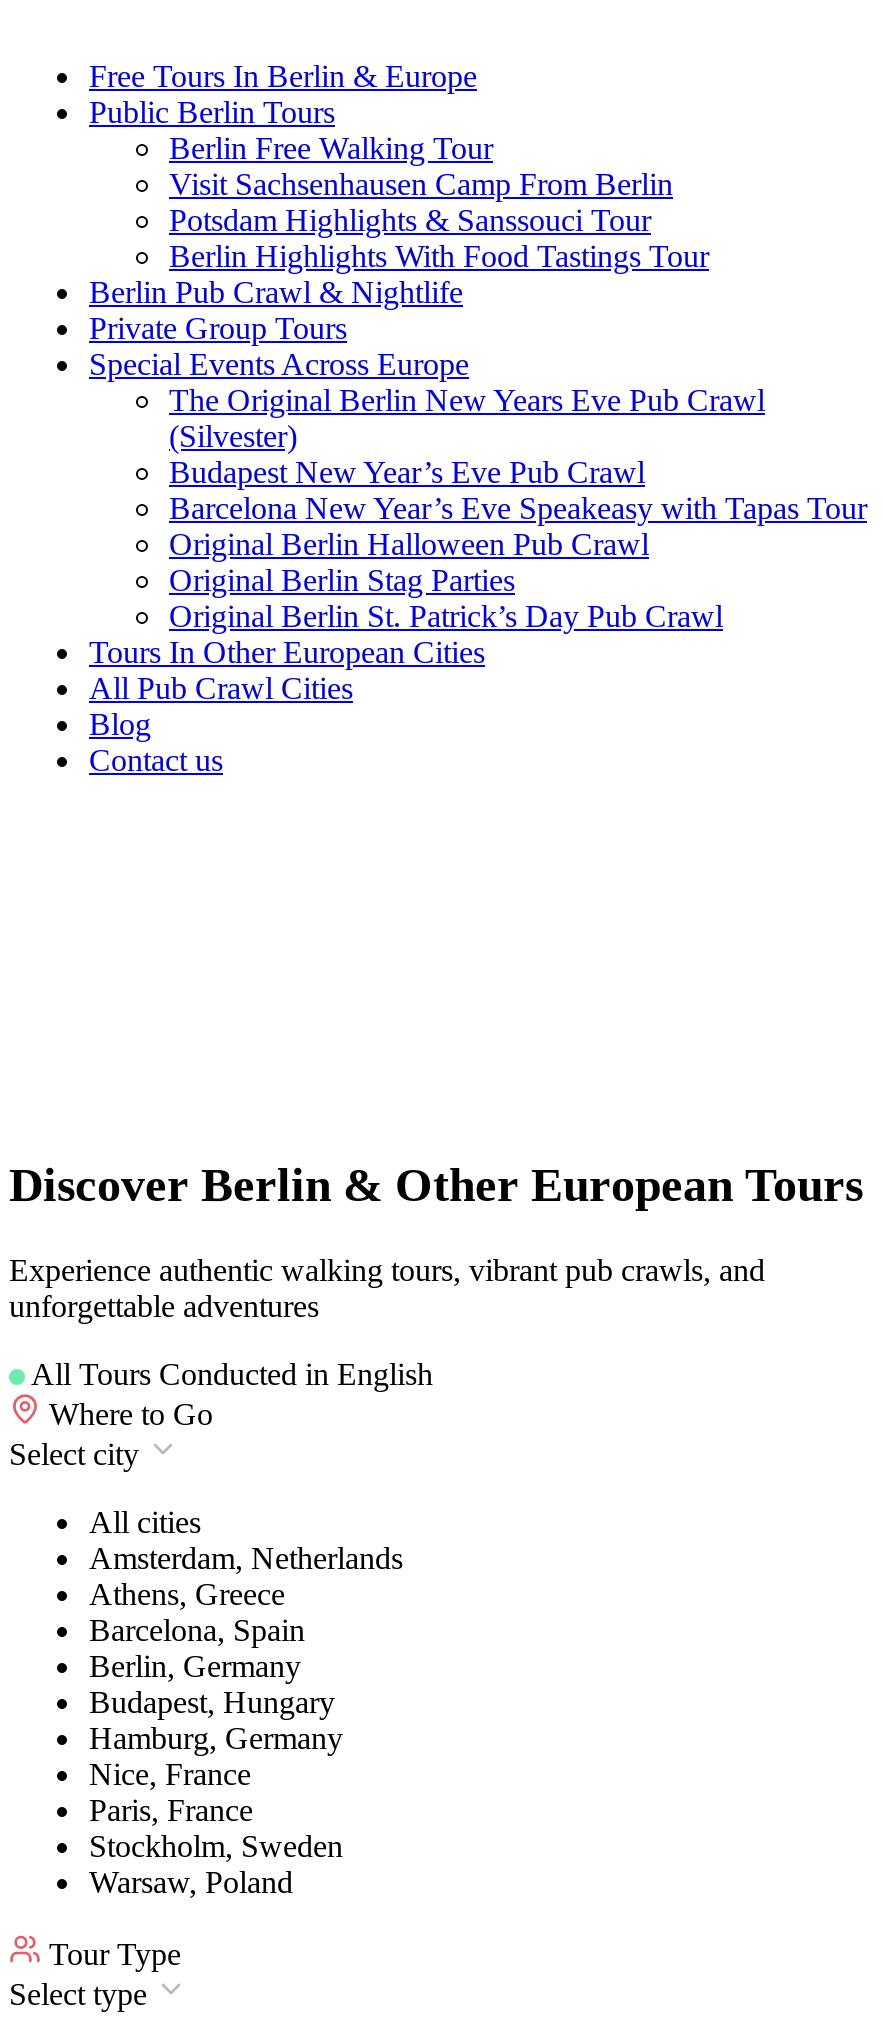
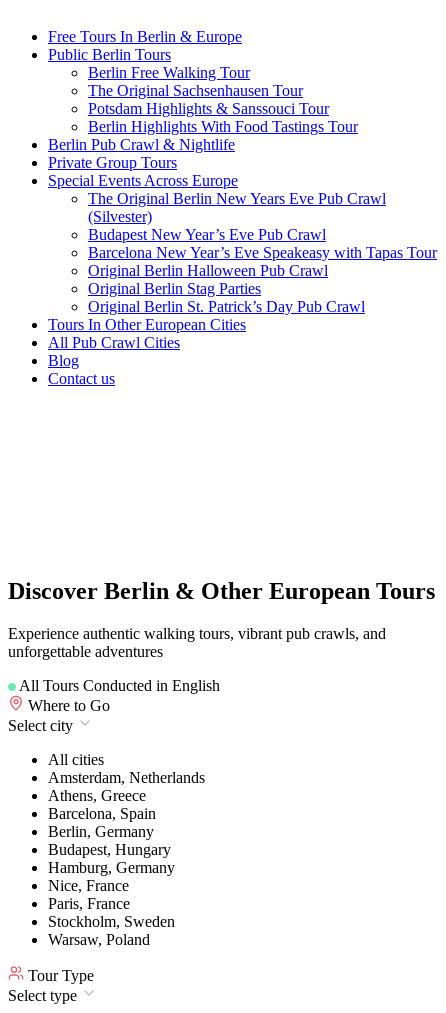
[169,167,673,201] Visit Sachsenhausen Camp From Berlin -> [88,82,303,99] The Original Sachsenhausen Tour

